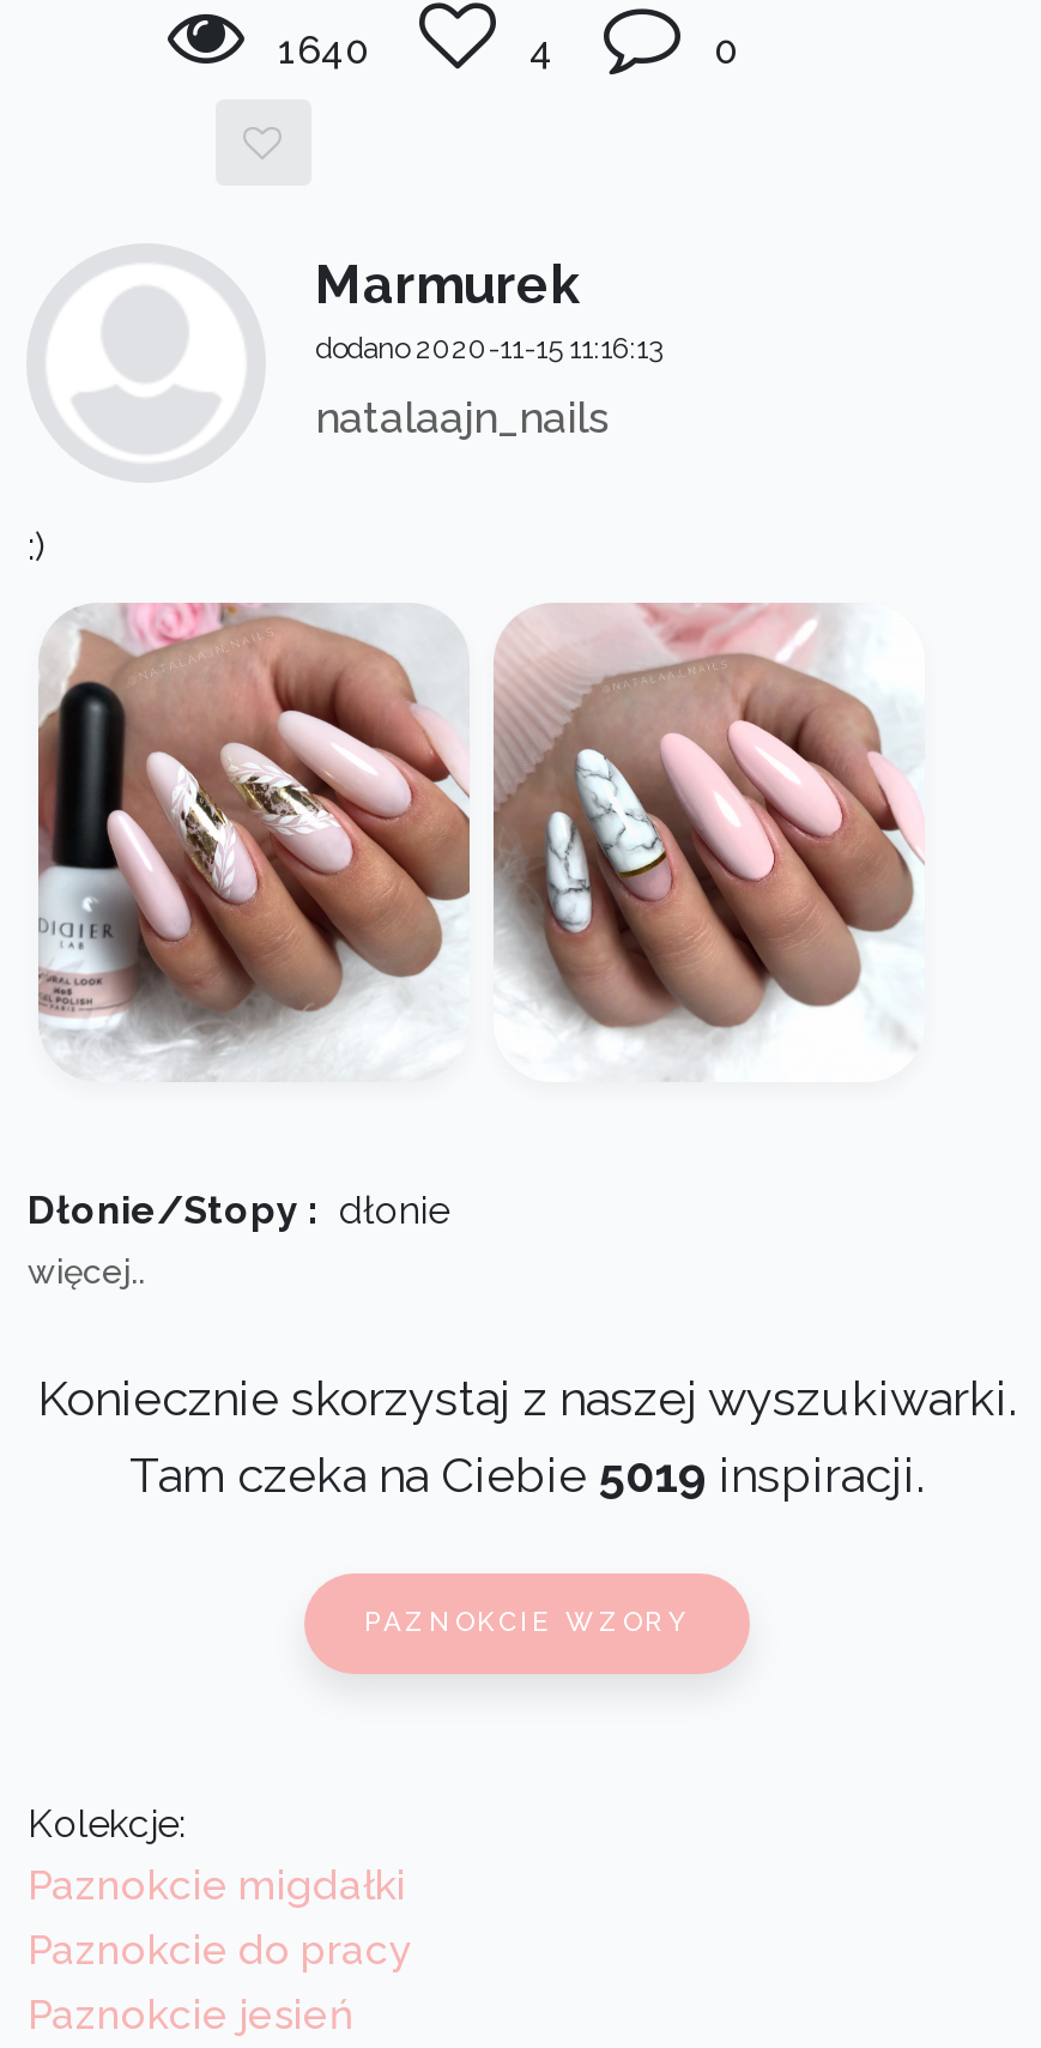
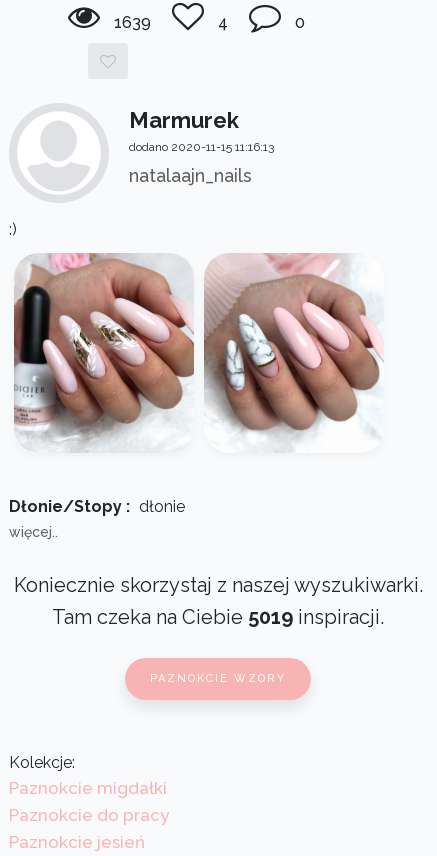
[278,28,369,73] 1640 -> [114,13,151,32] 1639

